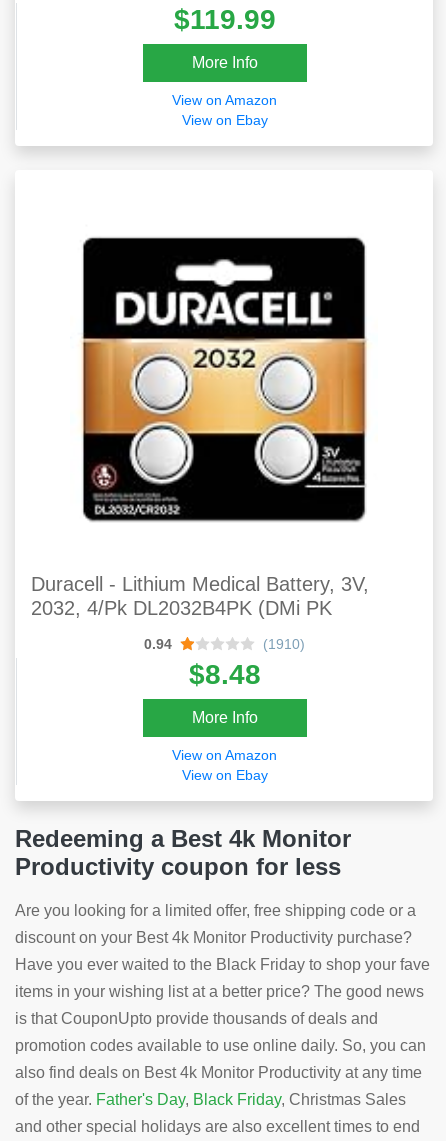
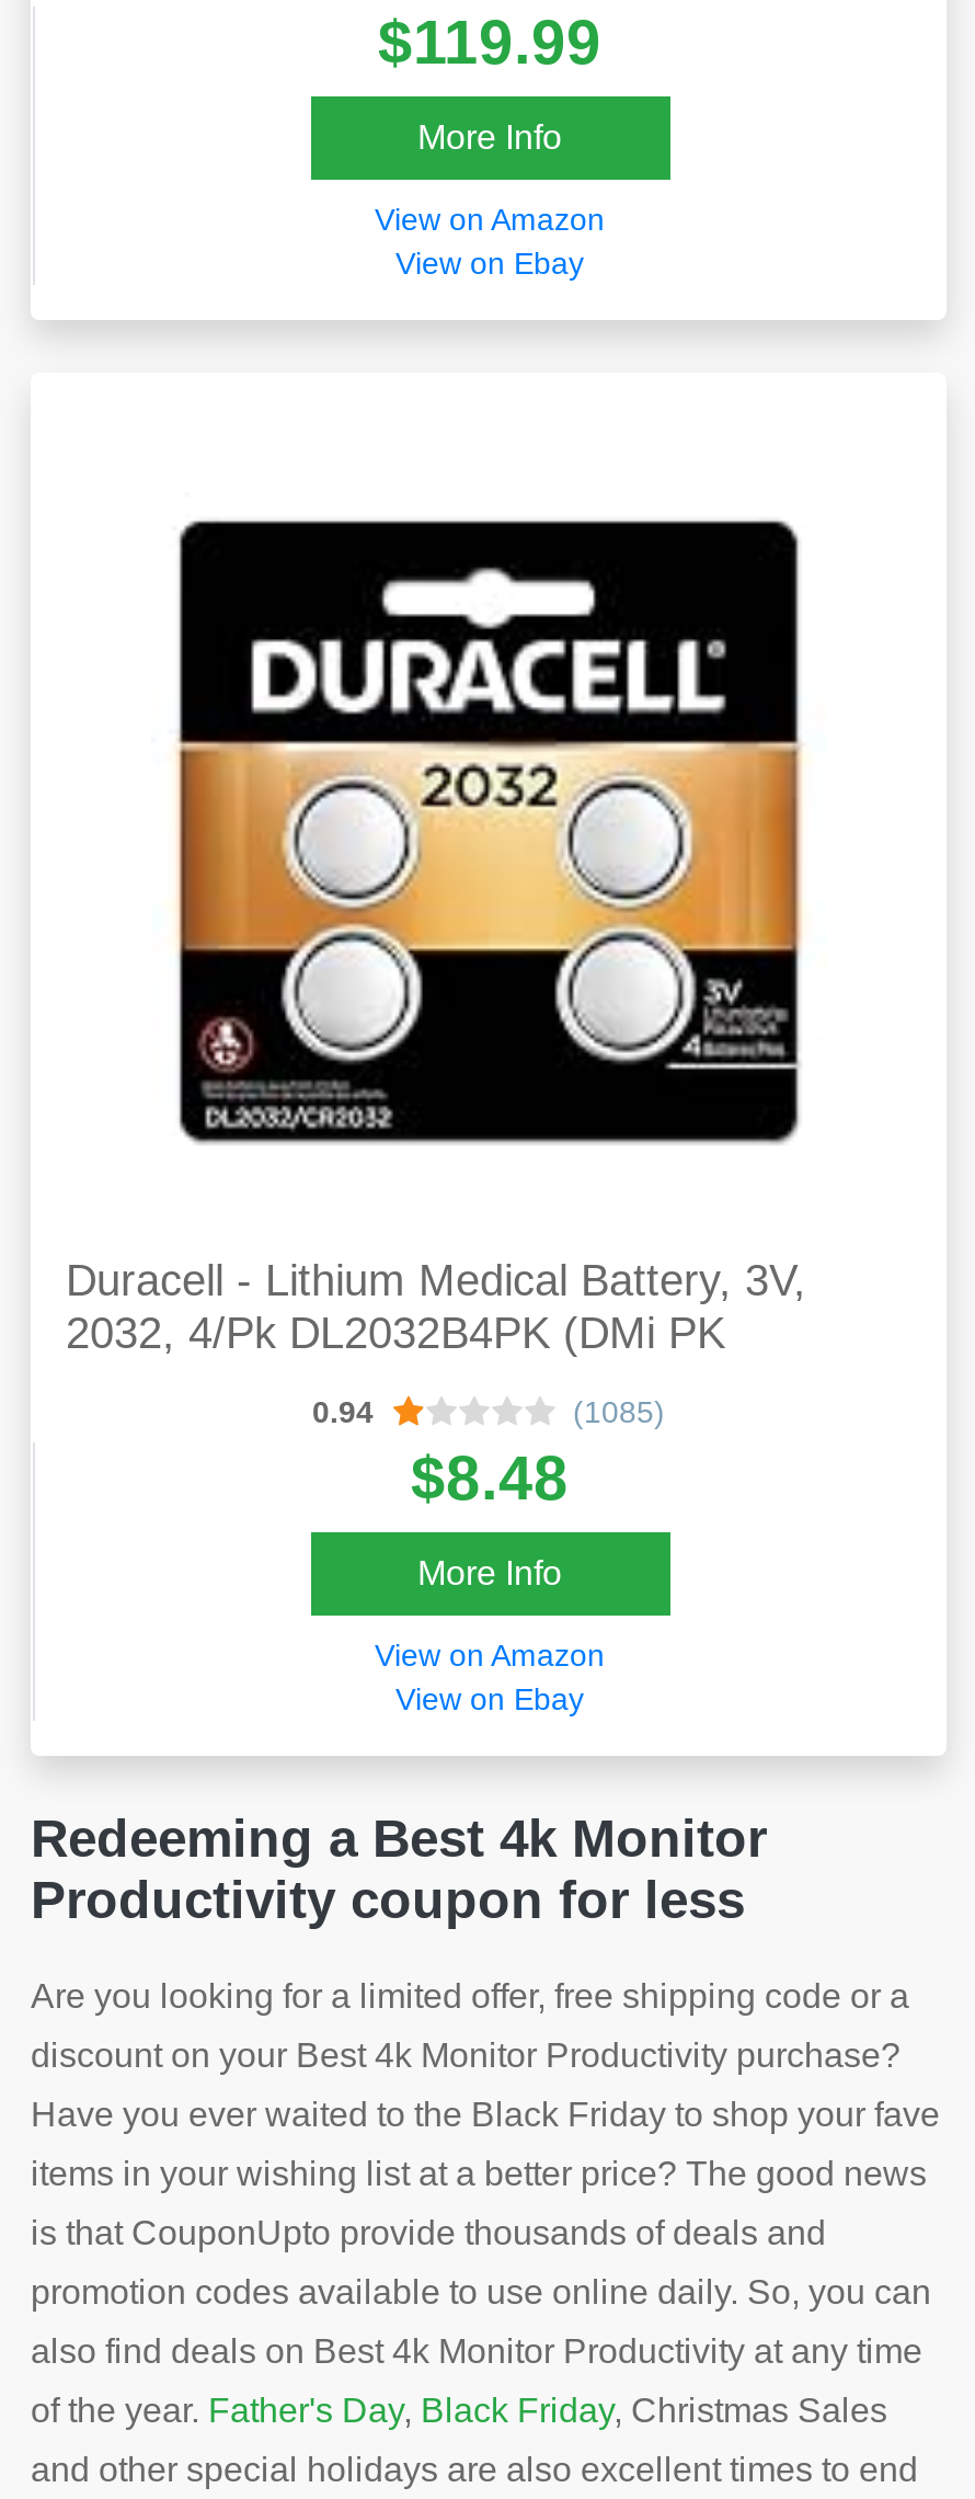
[262,636,304,652] (1910) -> [573,1394,665,1429] (1085)

